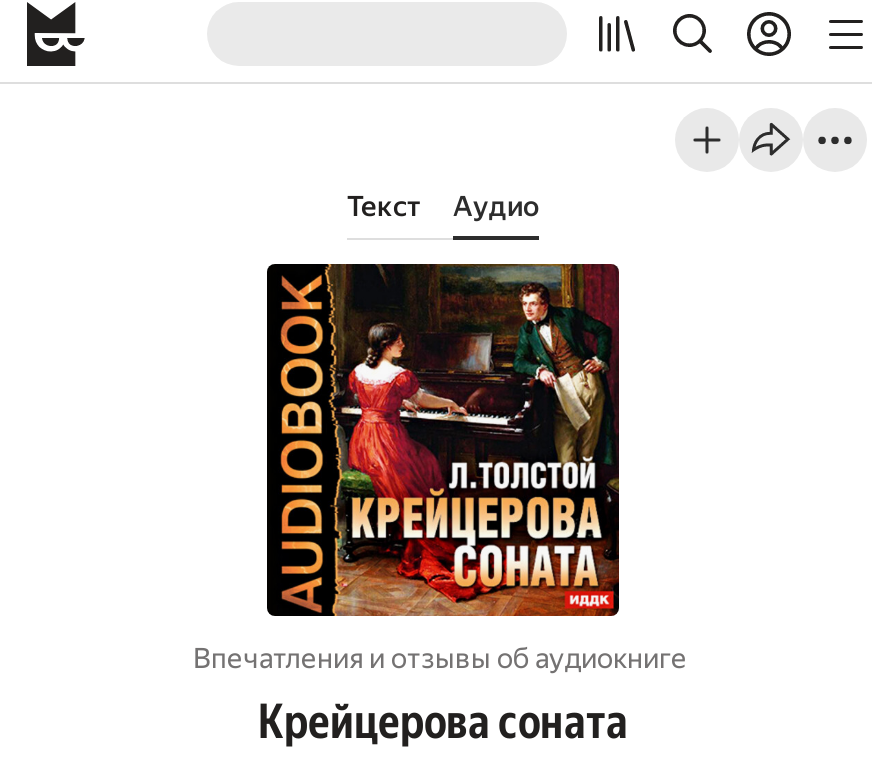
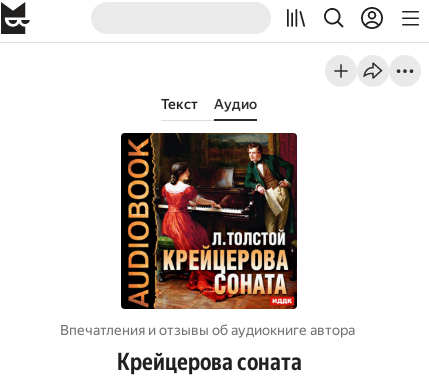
[193,642,687,674] Впечатления и отзывы об aудиокниге -> [60,322,355,338] Впечатления и отзывы об aудиокниге автора

